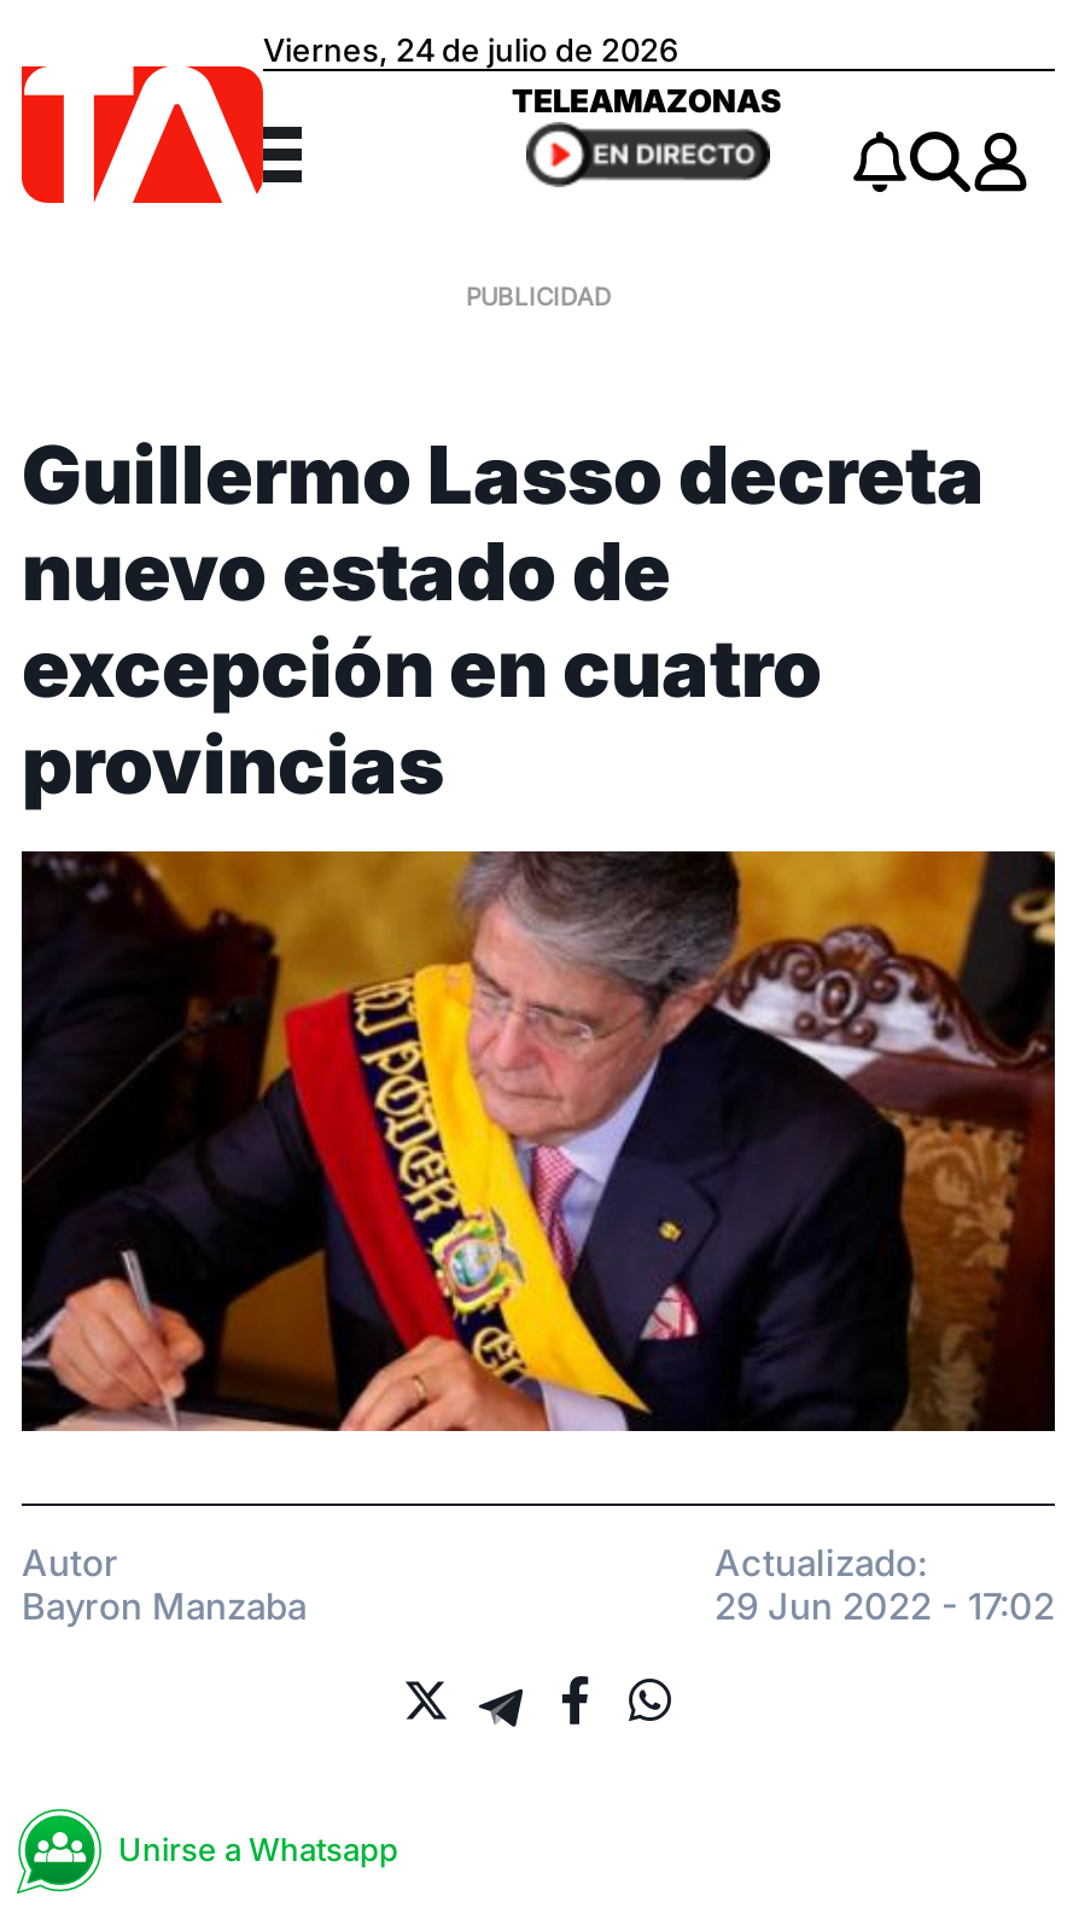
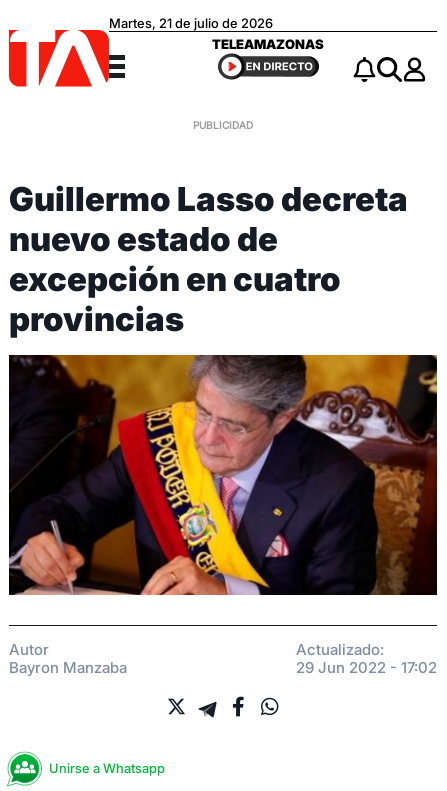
[263,31,678,70] Viernes, 24 de julio de 2026 -> [109,15,273,31] Martes, 21 de julio de 2026

